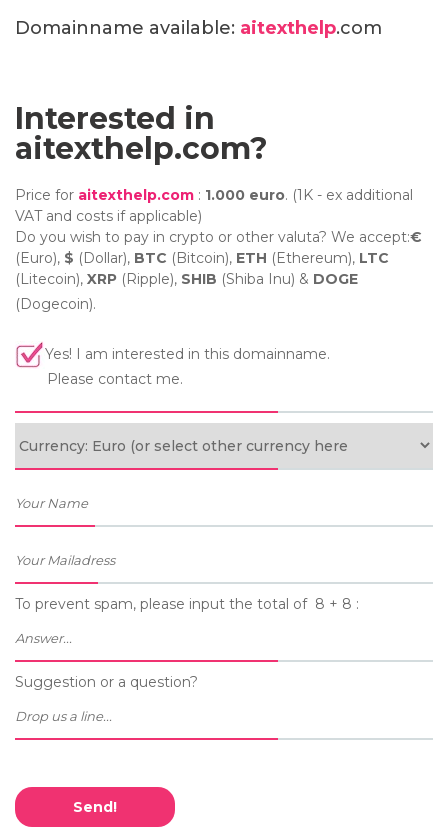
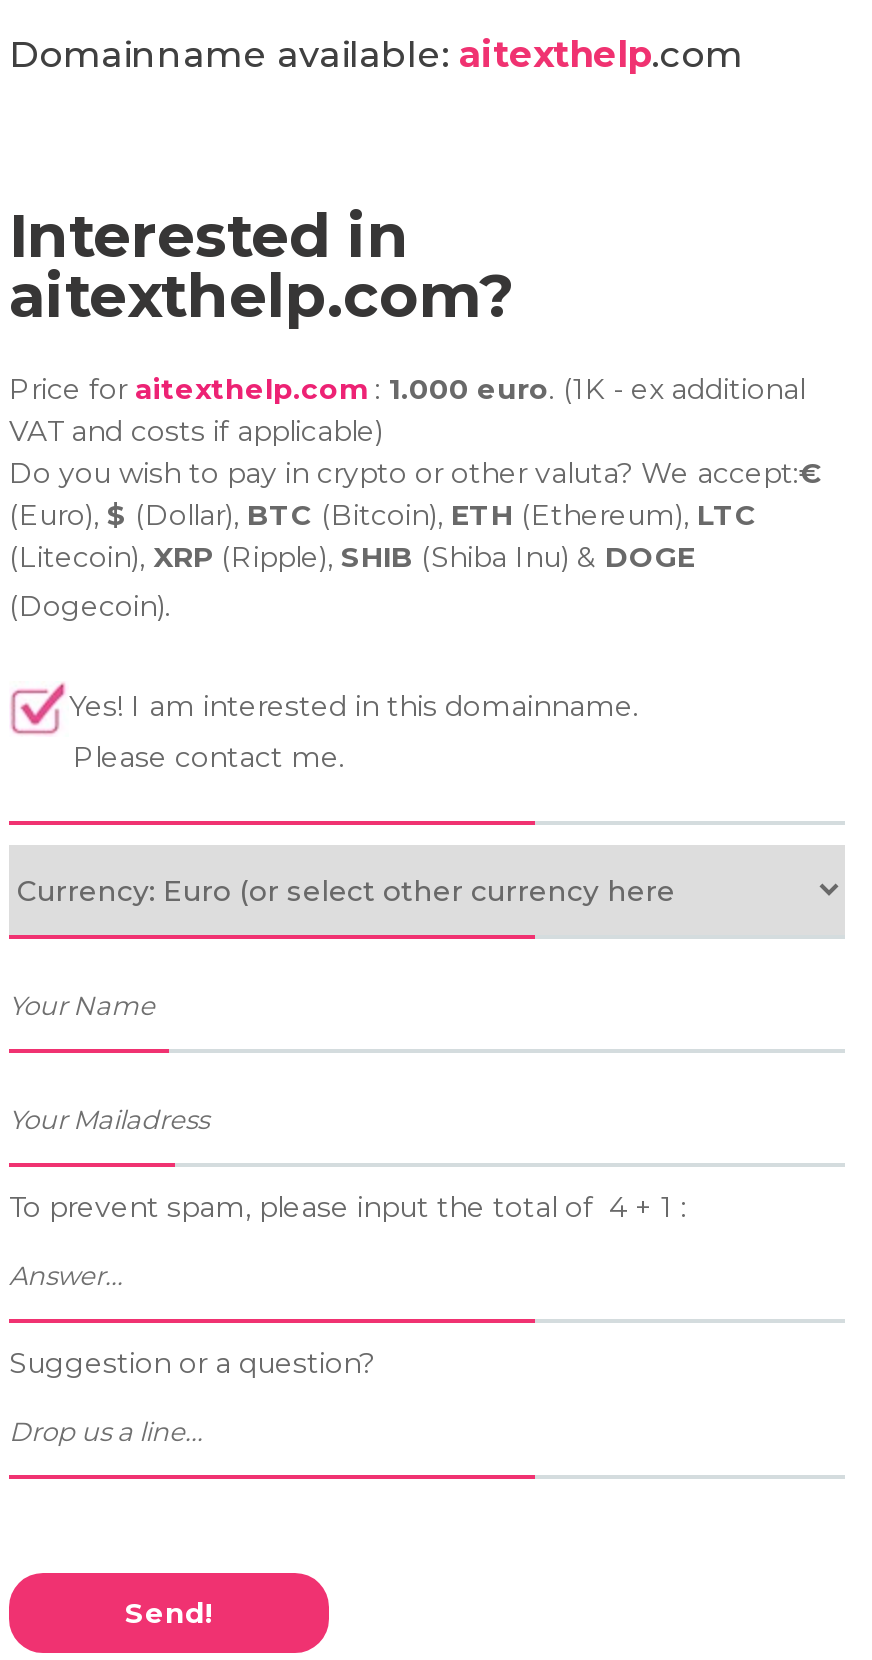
[15,595,359,613] To prevent spam, please input the total of 8 + 8 : -> [9,1189,687,1225] To prevent spam, please input the total of 4 + 1 :

